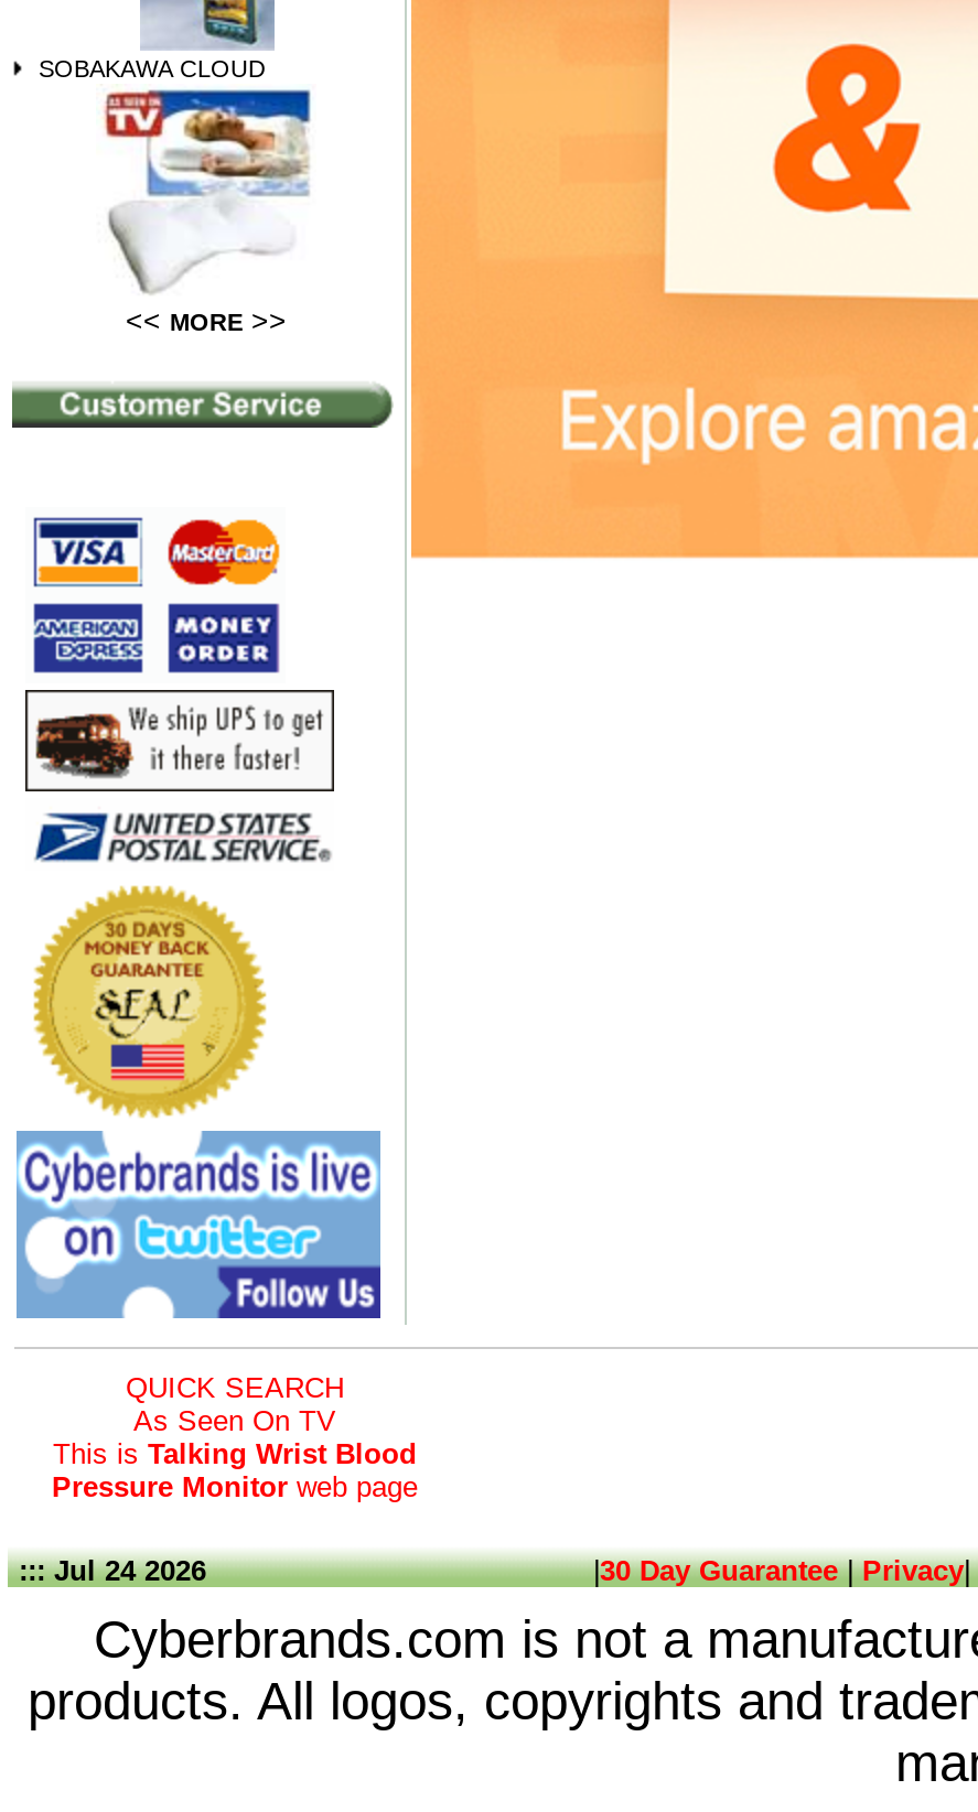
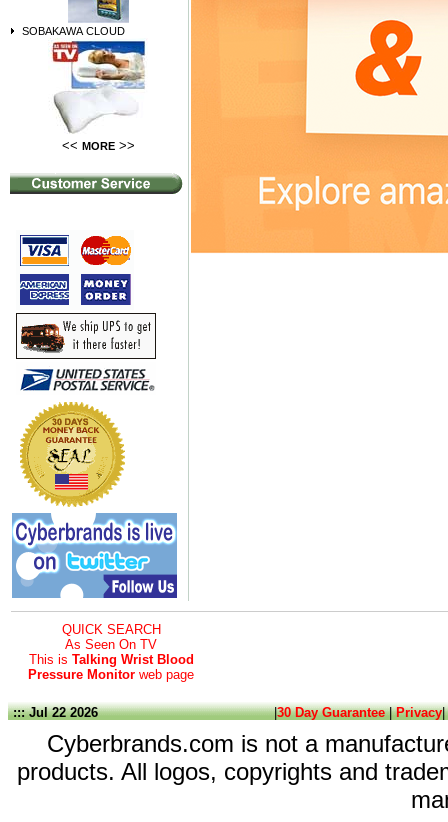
[19,1554,206,1587] ::: Jul 24 2026 -> [13,705,98,720] ::: Jul 22 2026

